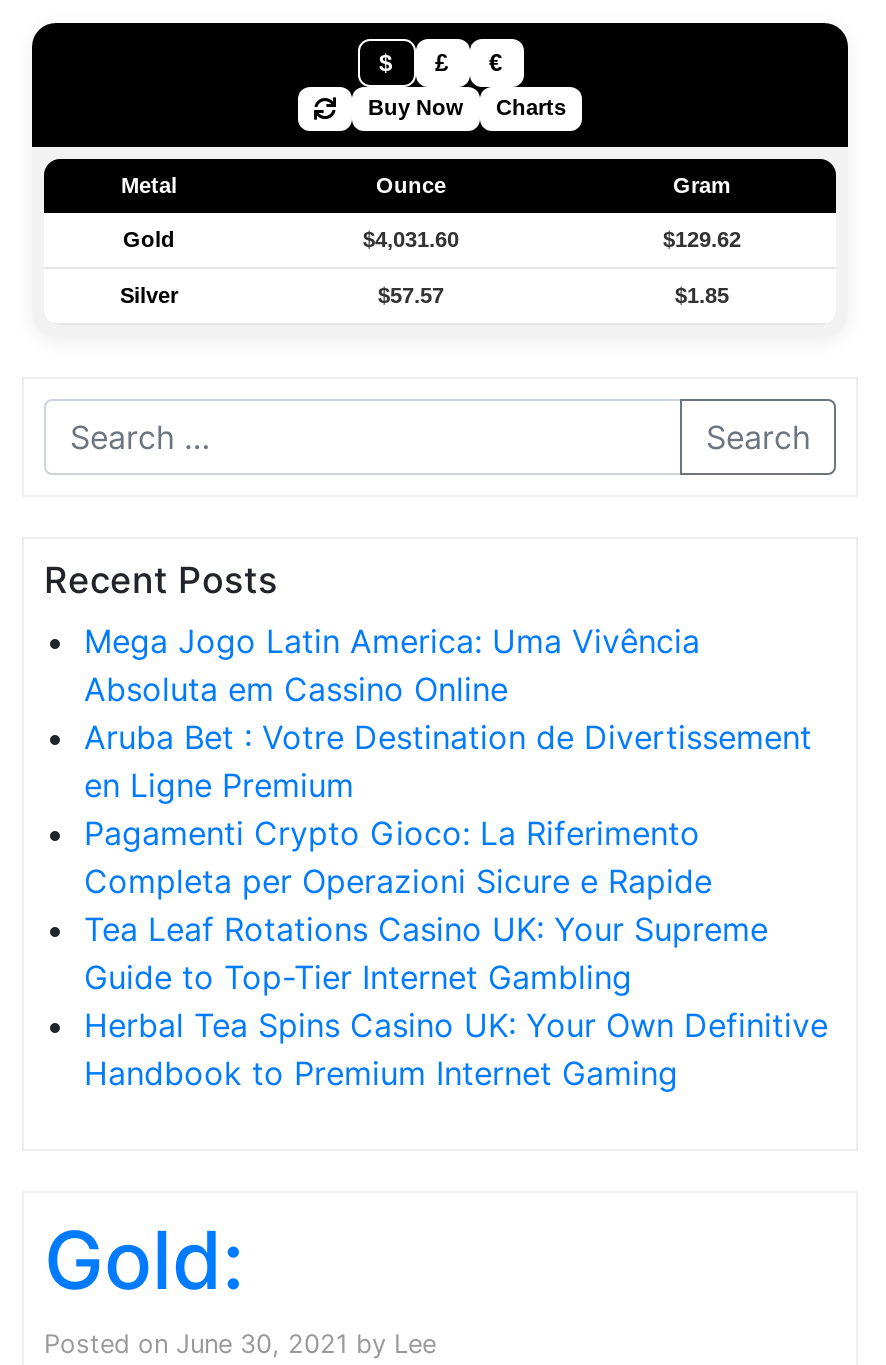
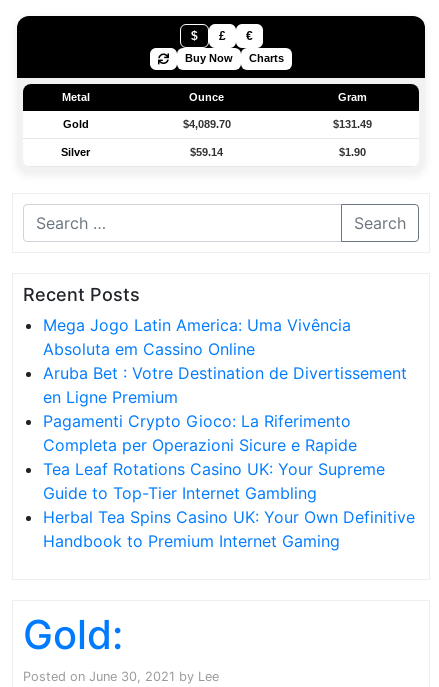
[363,227,459,251] $4,031.60 -> [182,118,230,130] $4,089.70
[663,227,741,251] $129.62 -> [332,118,371,130] $131.49
[378,283,444,307] $57.57 -> [190,146,223,158] $59.14
[675,283,729,307] $1.85 -> [338,146,365,158] $1.90

